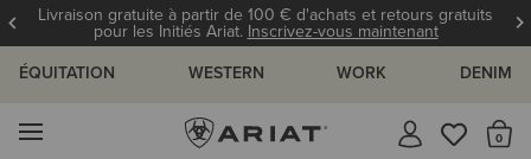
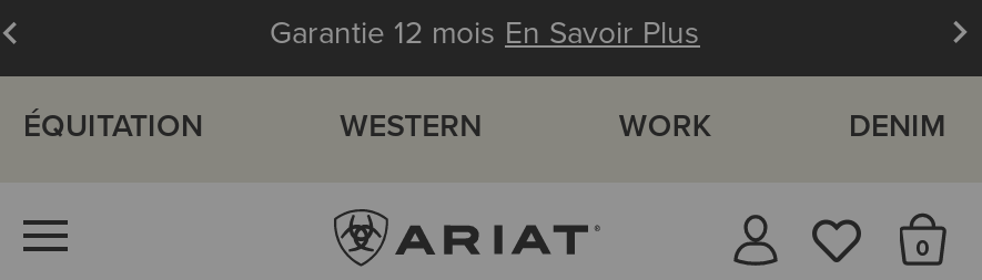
[38,2,493,43] Livraison gratuite à partir de 100 € d'achats et retours gratuits | pour les Initiés Ariat. Inscrivez-vous maintenant -> [270,9,700,55] Garantie 12 mois En Savoir Plus

